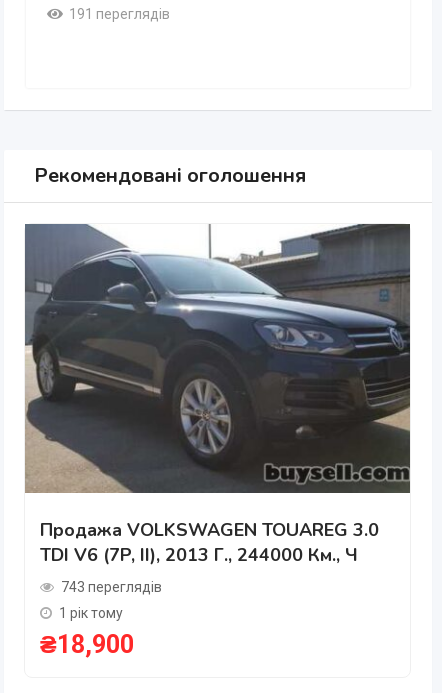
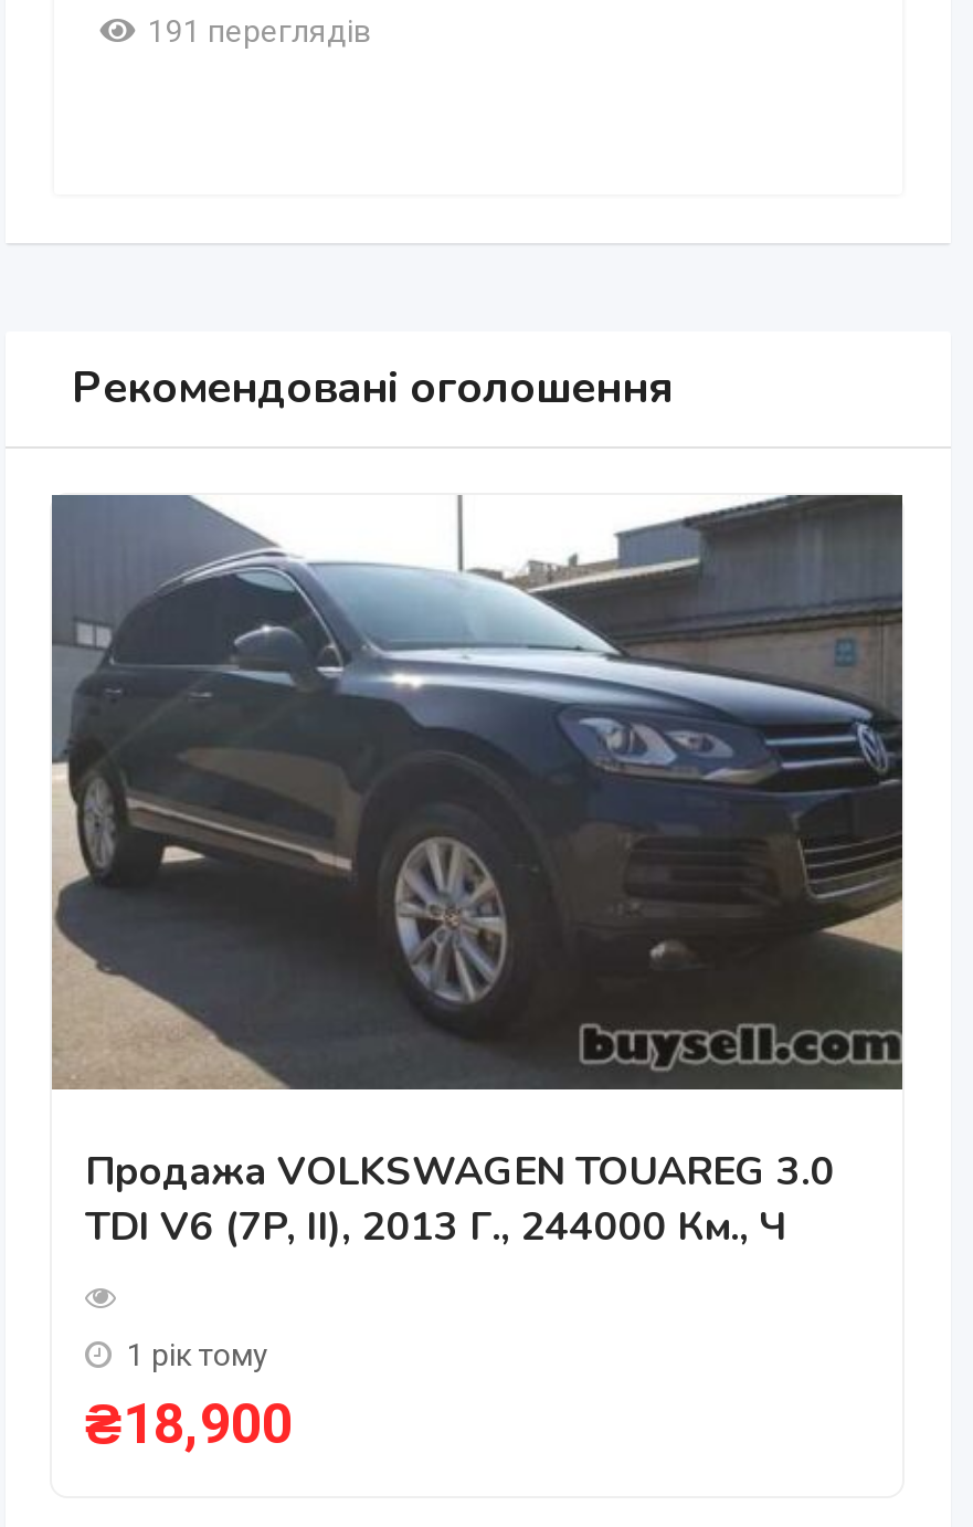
[61,579,162,595] 743 переглядів -> none

